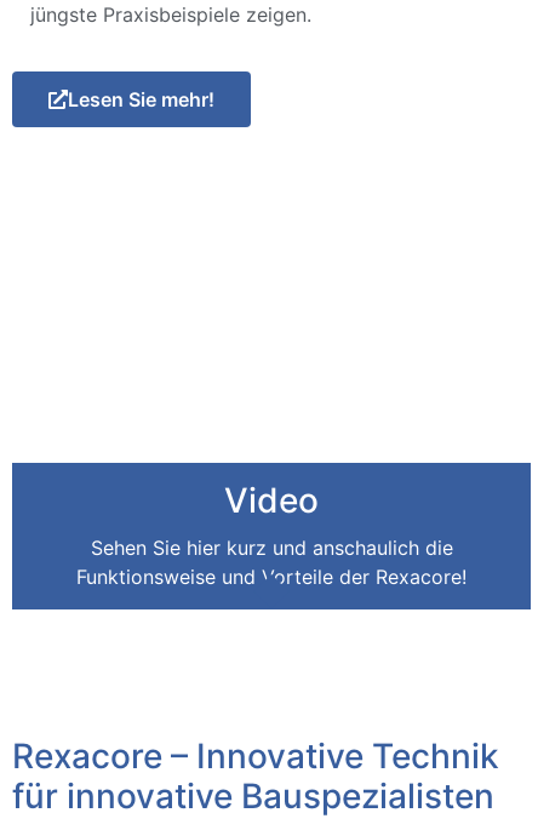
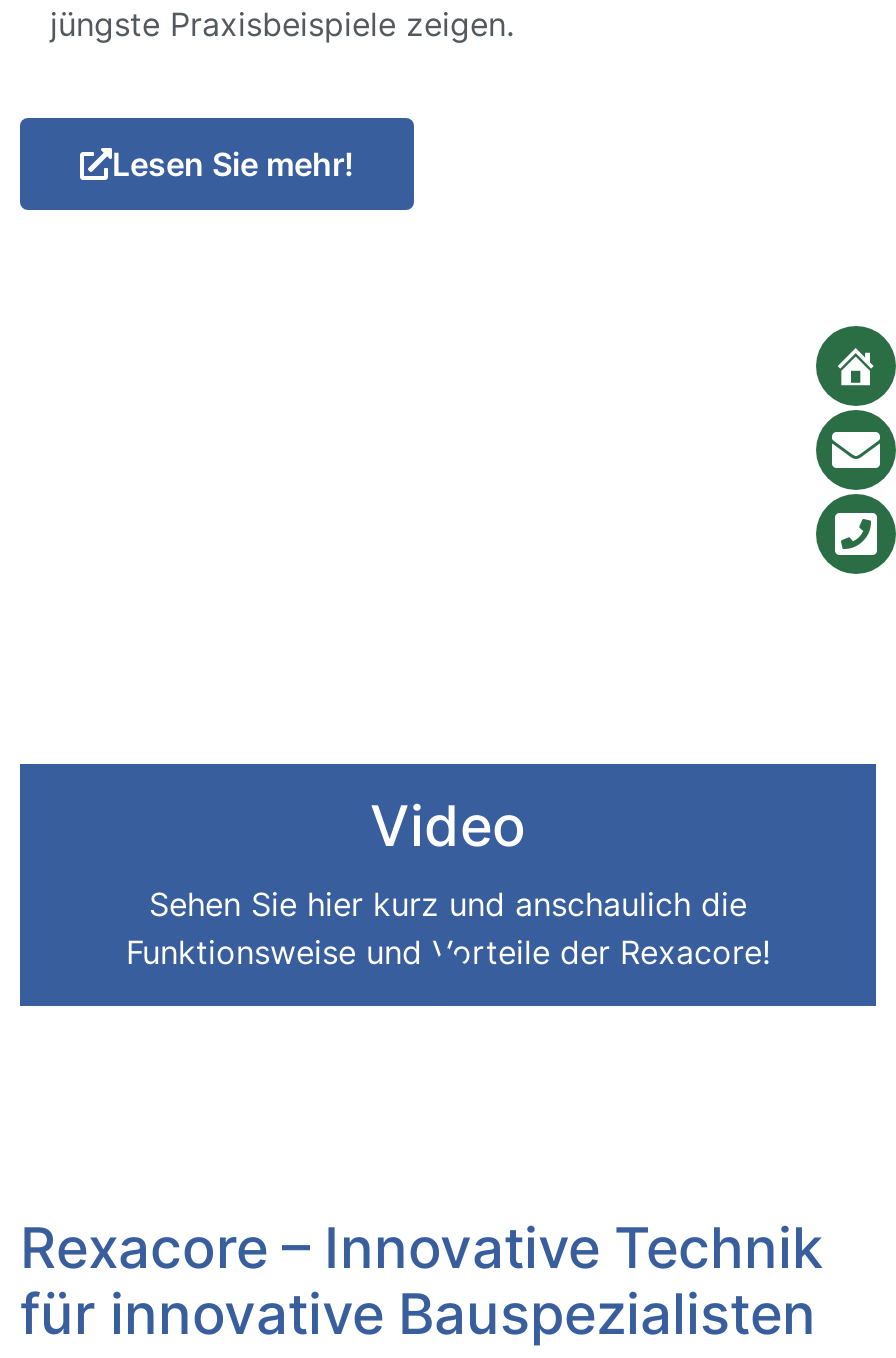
none -> [814,324,890,576] [image]

